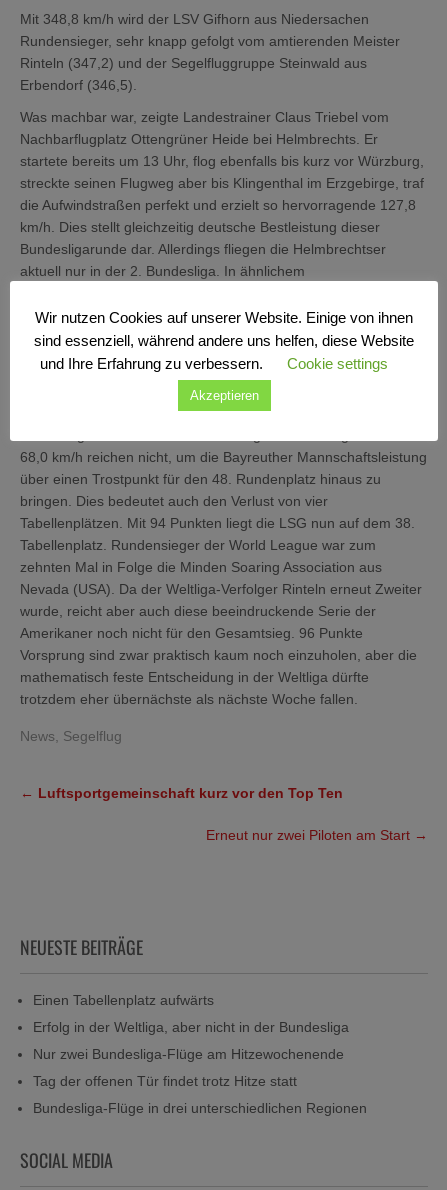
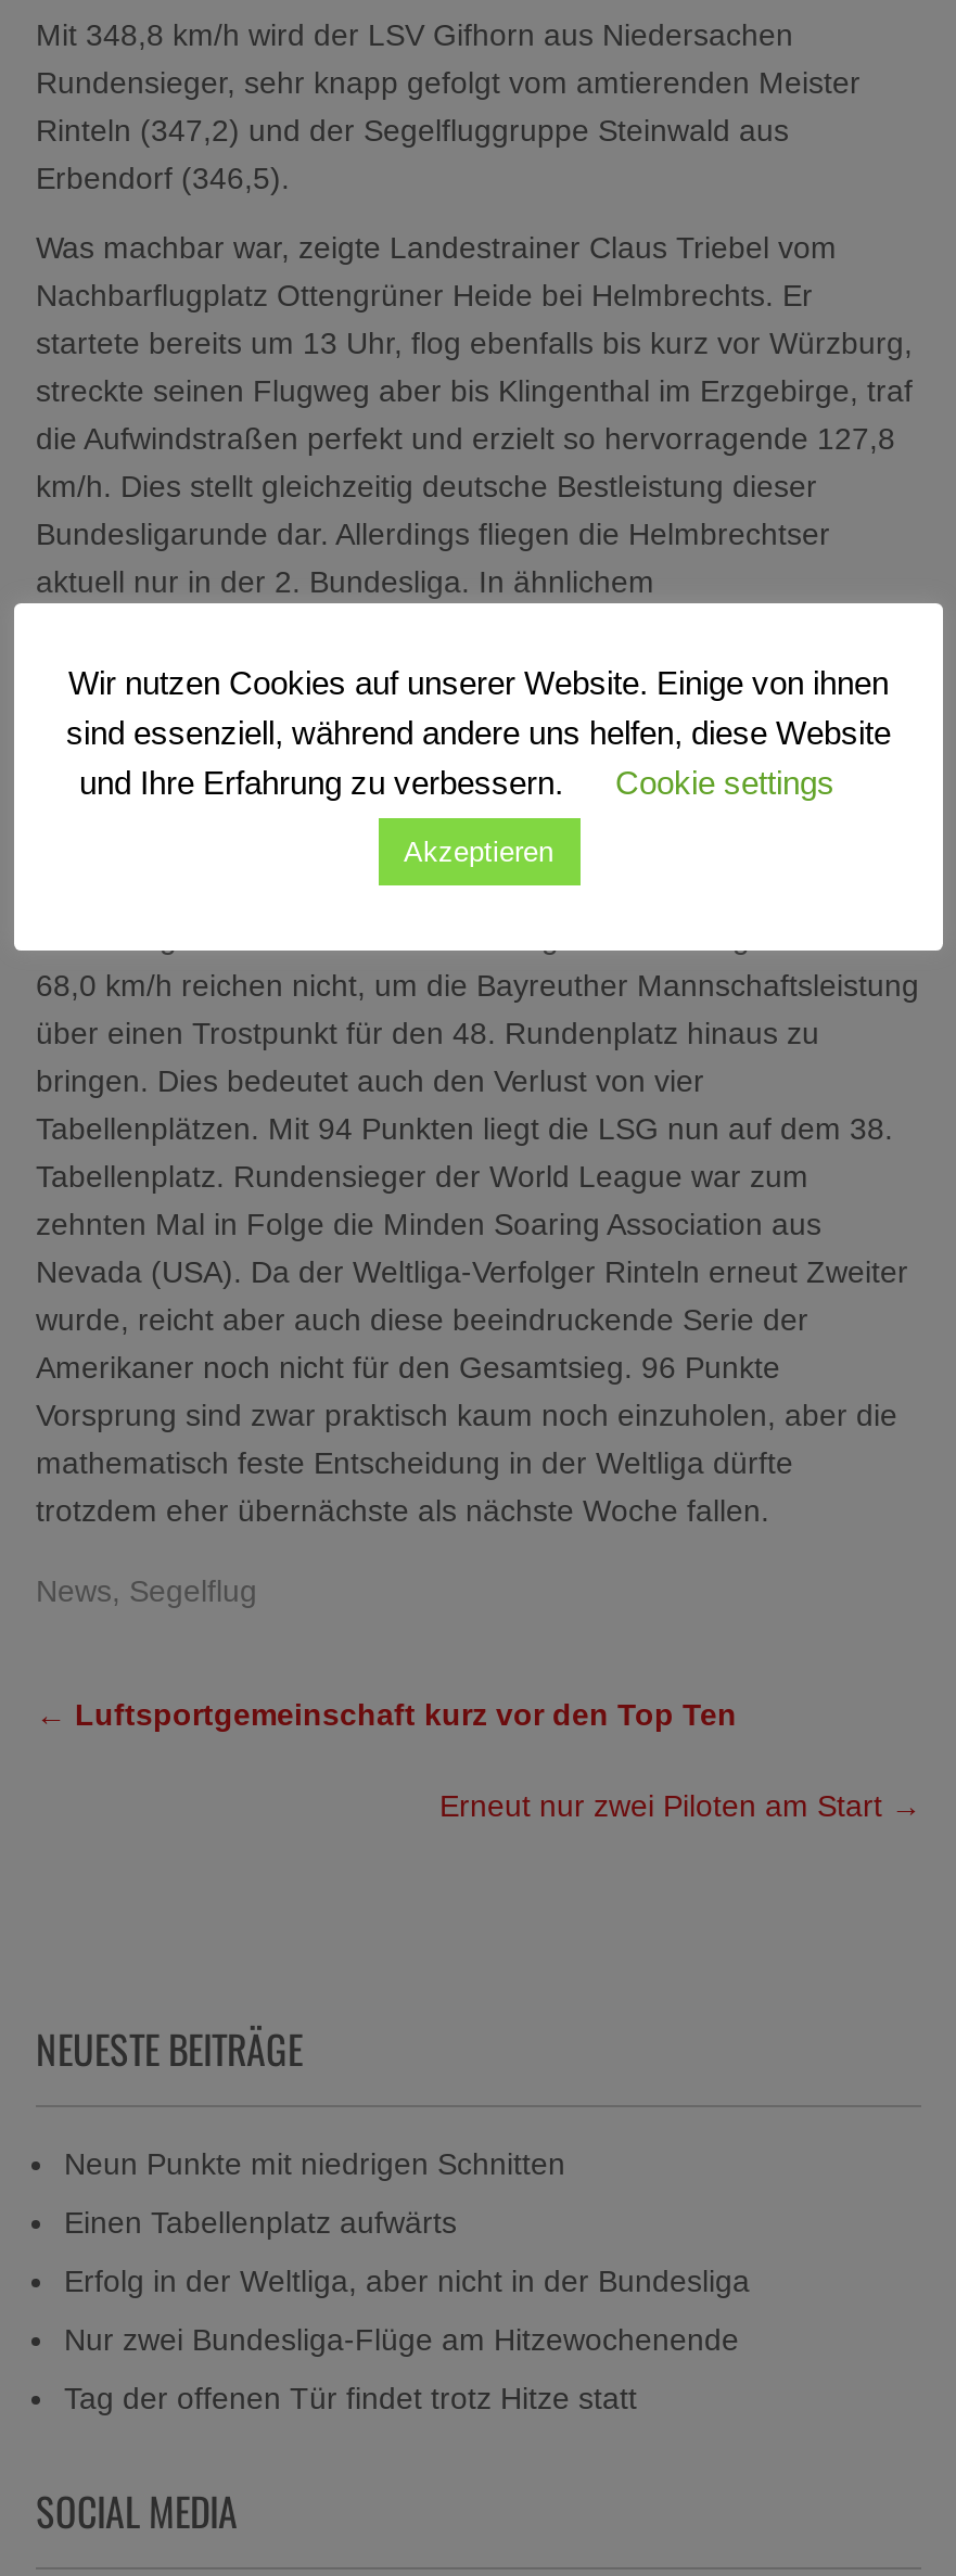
none -> [64,2146,565,2181] Neun Punkte mit niedrigen Schnitten
moved [33,992,349,1089] -> [64,2205,750,2415]: Einen Tabellenplatz aufwärts | Erfolg in der Weltliga, aber nicht in der Bundesliga | Nur zwei Bundesliga-Flüge am Hitzewochenende | Tag der offenen Tür findet trotz Hitze statt
[33,1100,367,1116] Bundesliga-Flüge in drei unterschiedlichen Regionen -> none

